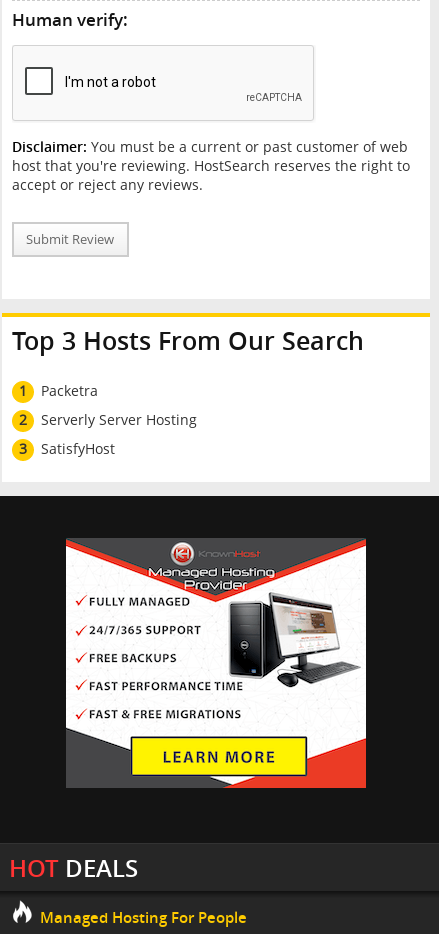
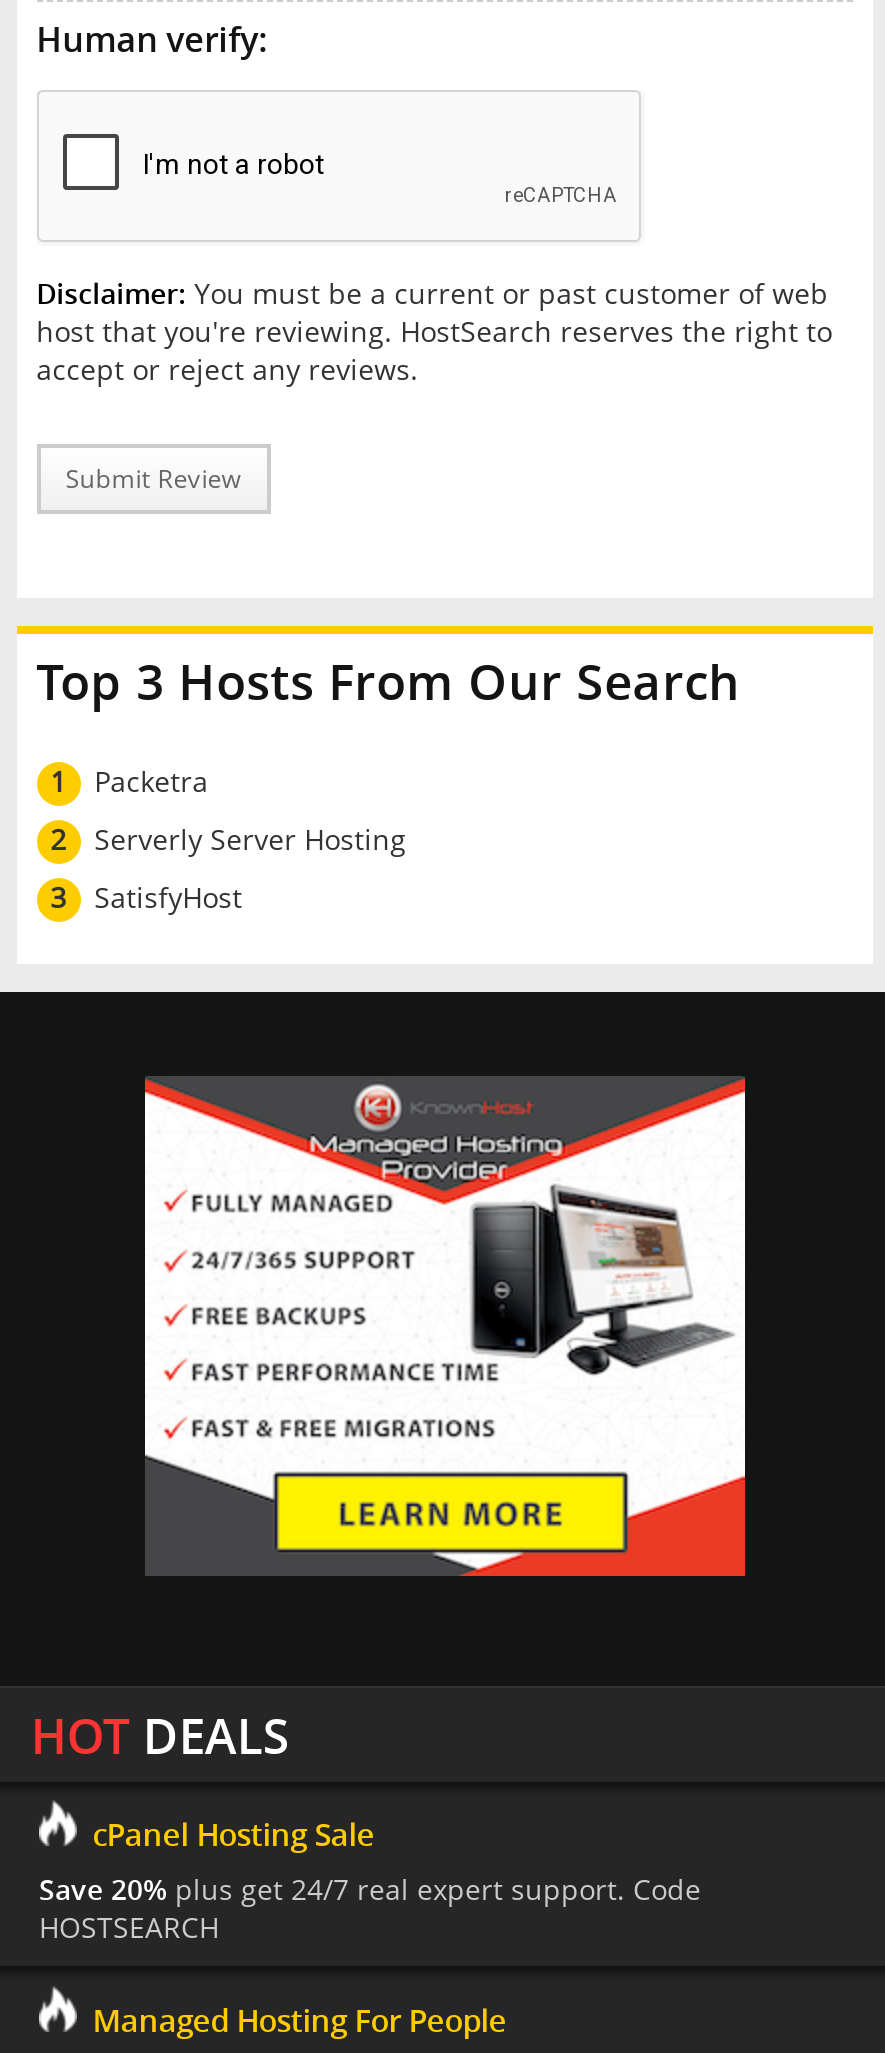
none -> [39,1815,701,1947] cPanel Hosting Sale | Save 20% plus get 24/7 real expert support. Code | HOSTSEARCH

